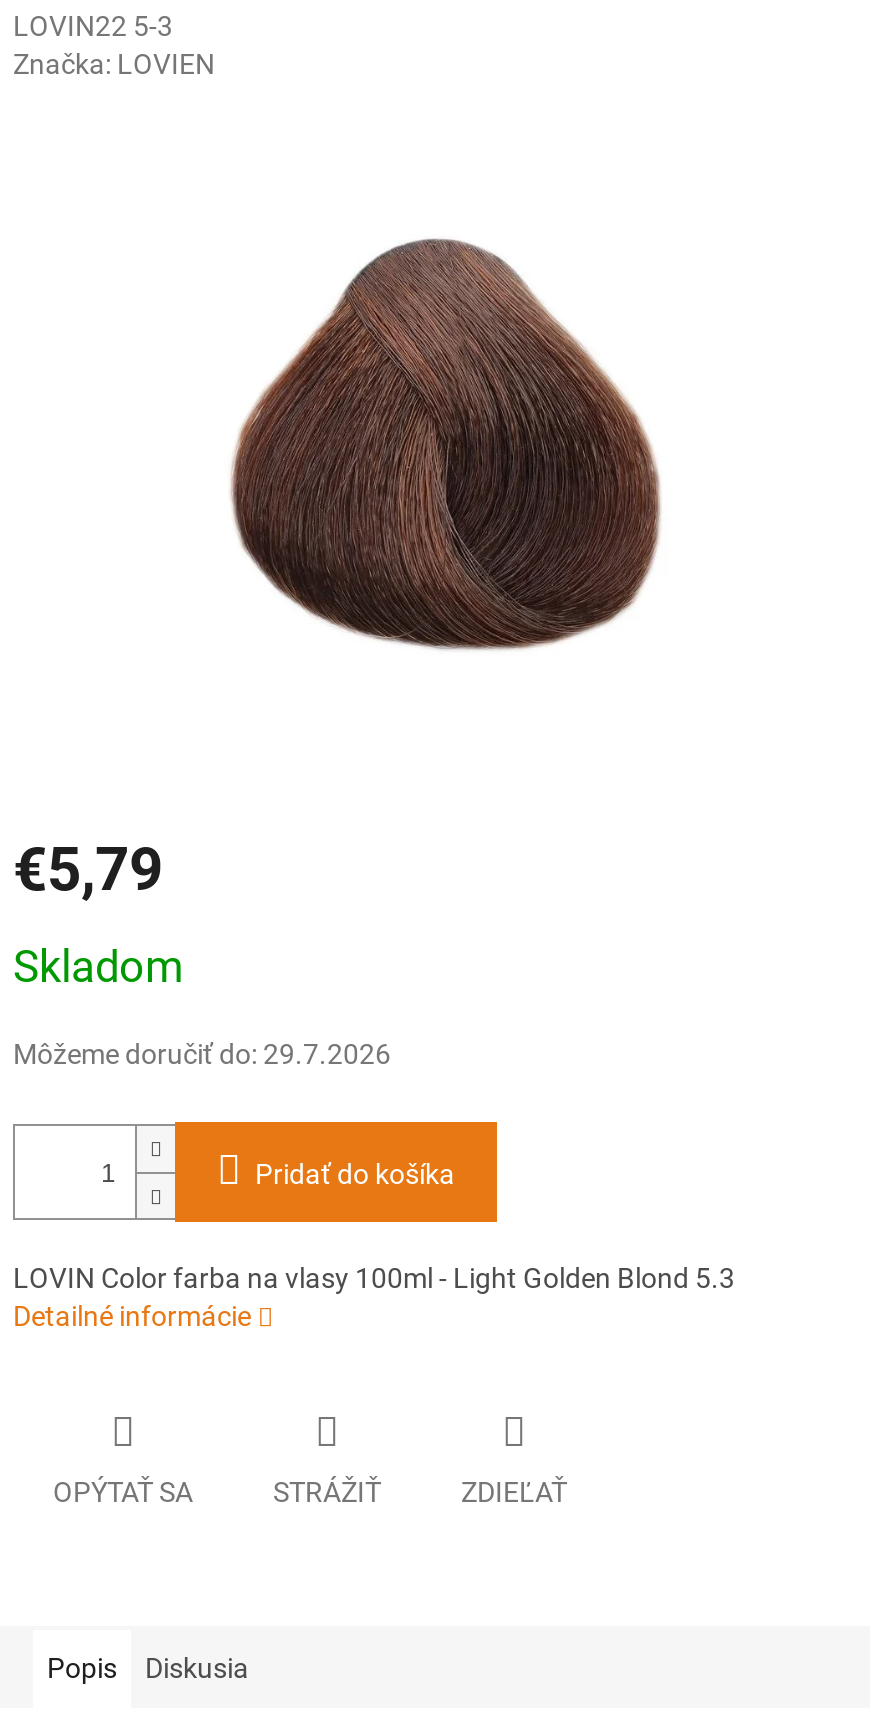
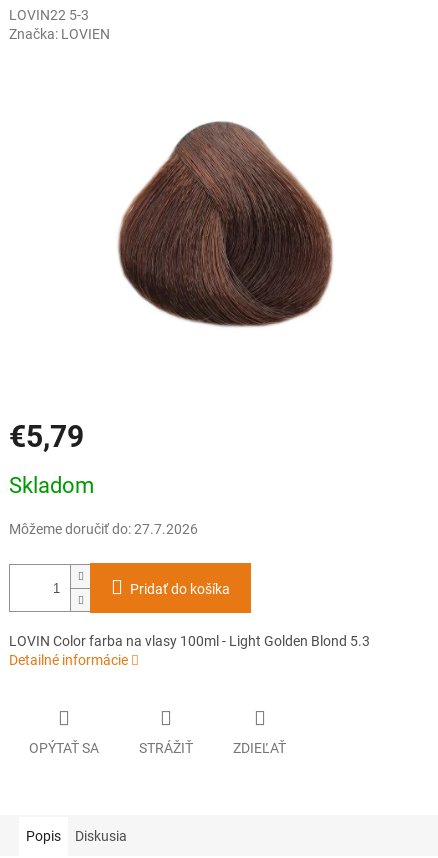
[13,1039,391,1071] Môžeme doručiť do: 29.7.2026 -> [9,521,198,537] Môžeme doručiť do: 27.7.2026

